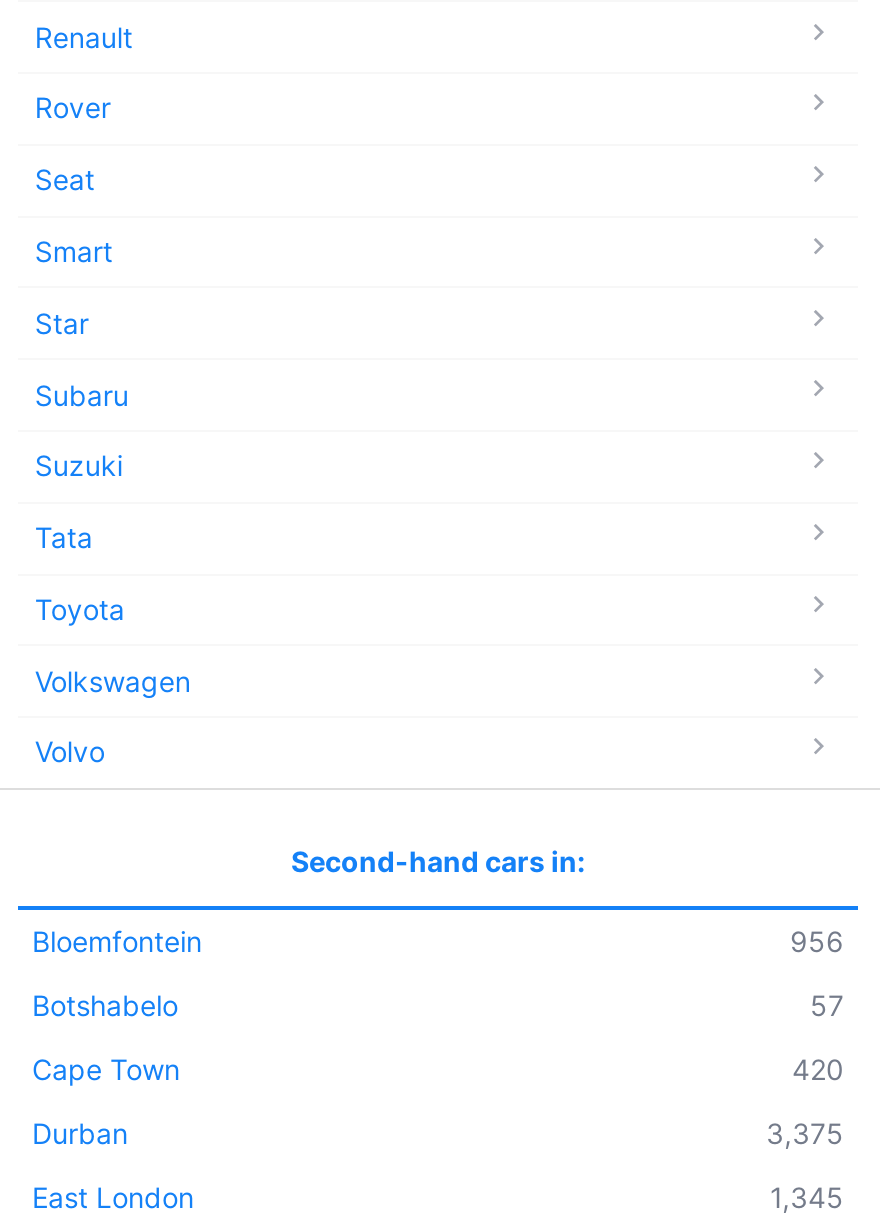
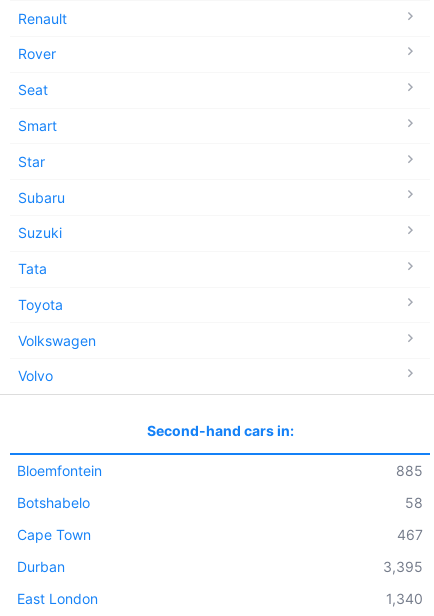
[790,924,844,958] 956 -> [396,462,423,479] 885
[810,988,844,1022] 57 -> [405,494,423,511] 58
[792,1052,844,1086] 420 -> [397,526,423,543] 467
[766,1116,844,1150] 3,375 -> [383,558,423,575] 3,395
[770,1180,844,1214] 1,345 -> [386,590,423,607] 1,340

